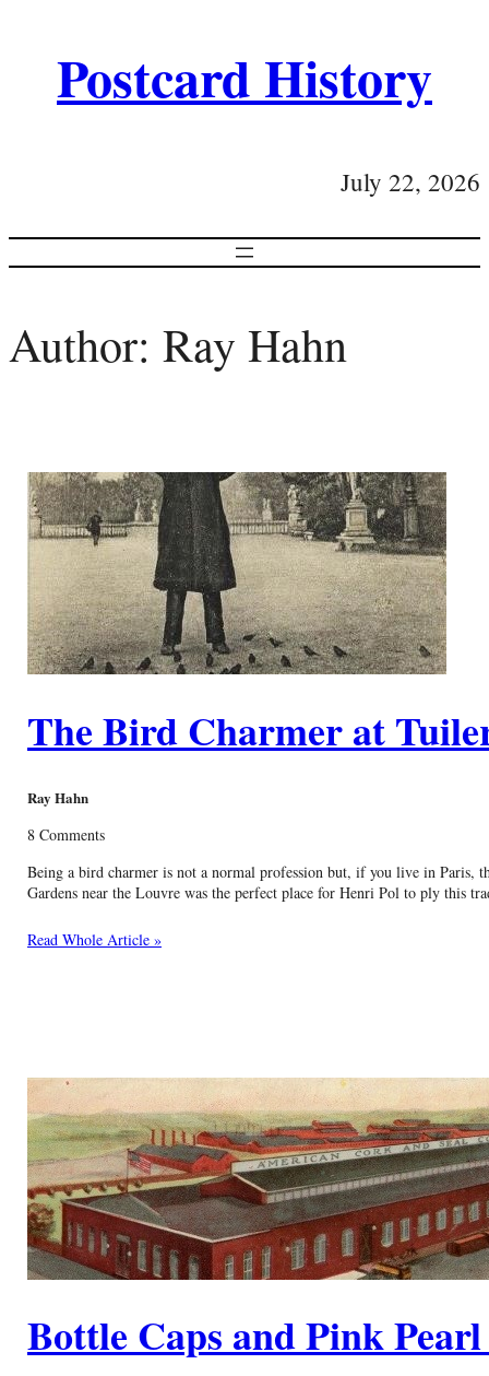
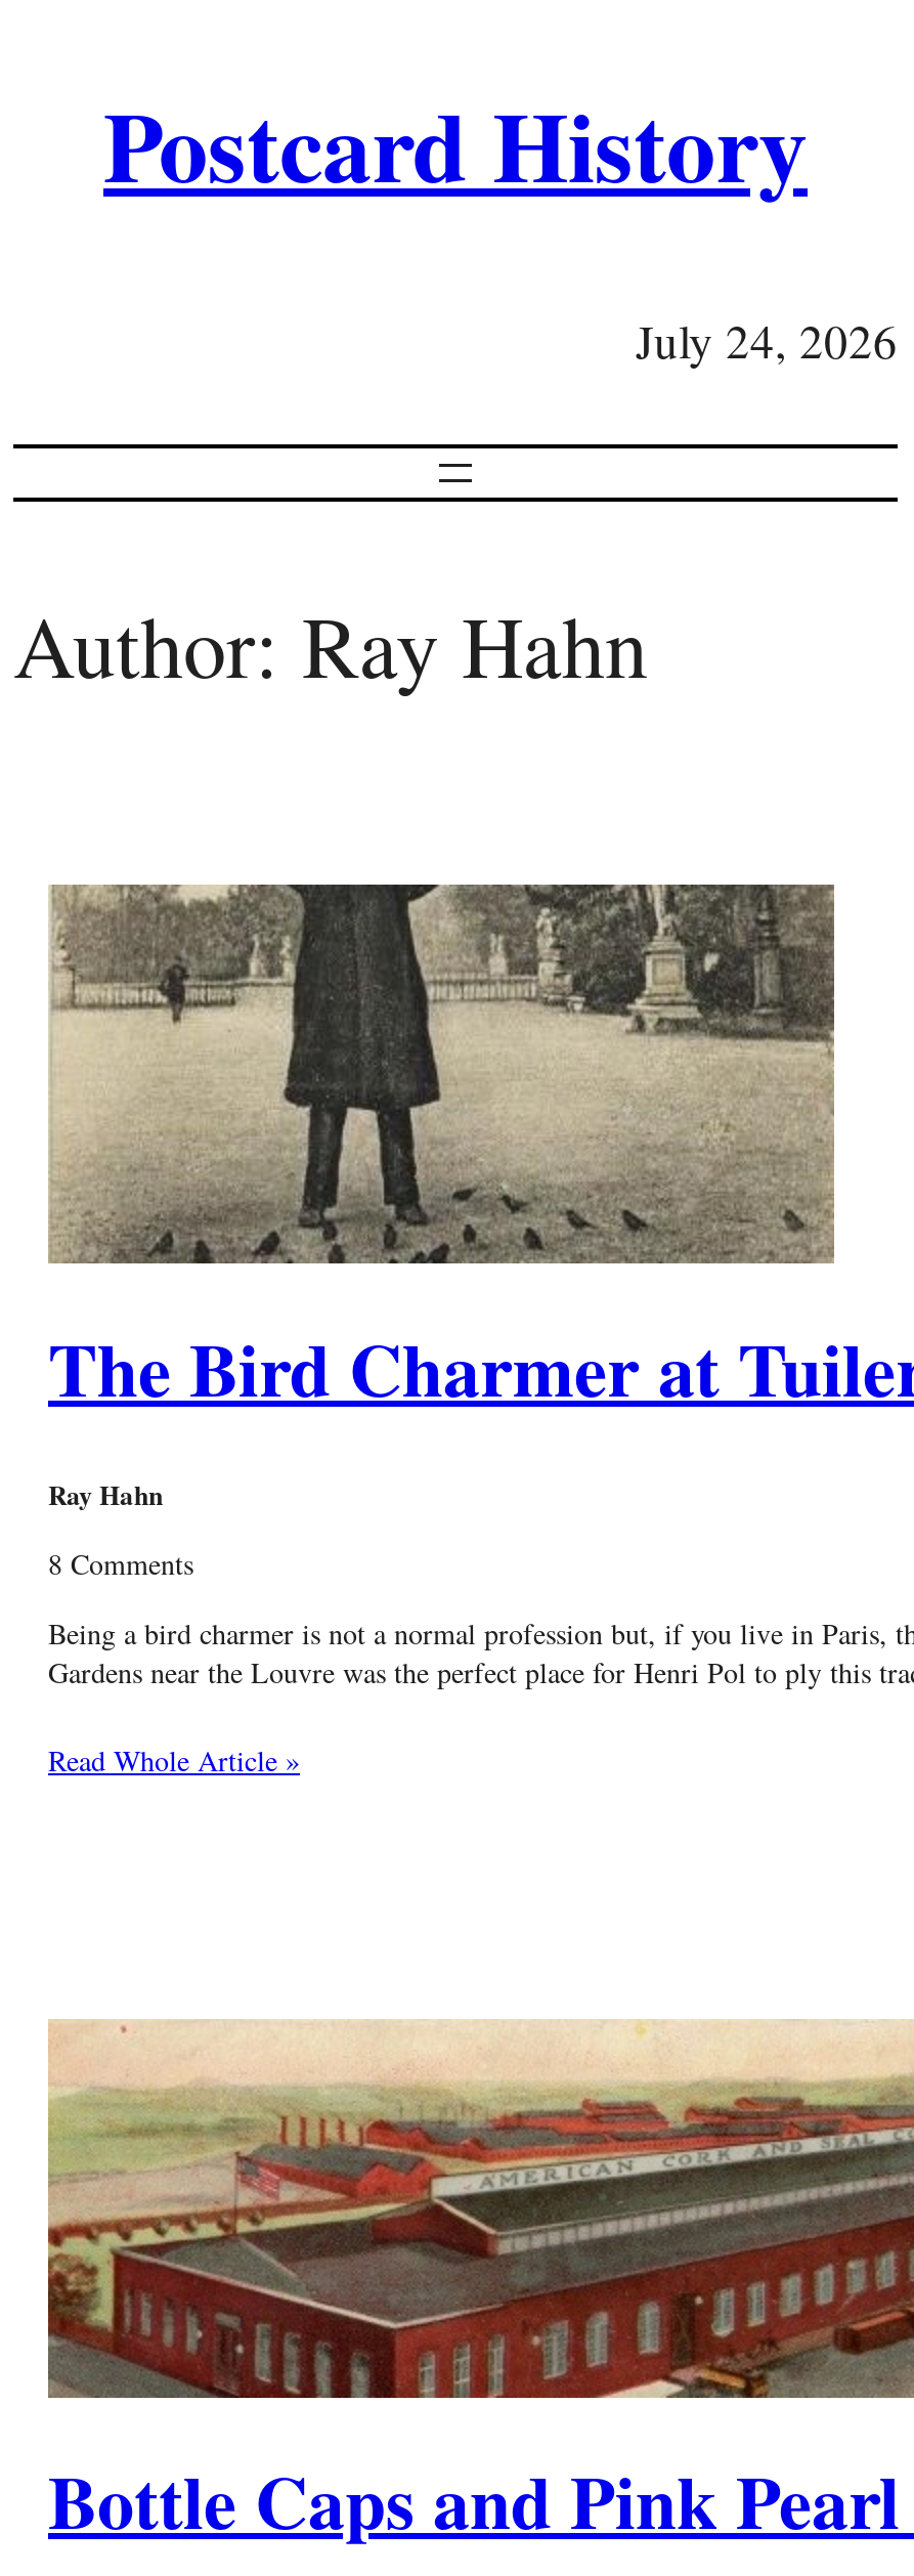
[341,165,480,198] July 22, 2026 -> [636,309,898,371] July 24, 2026

